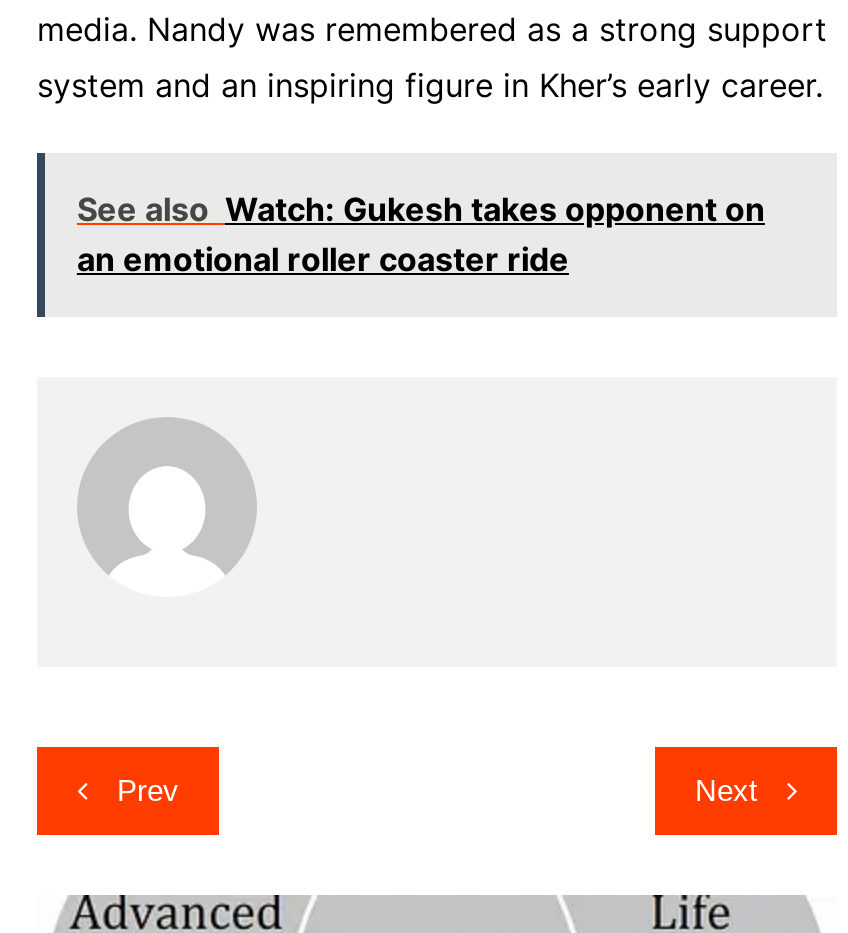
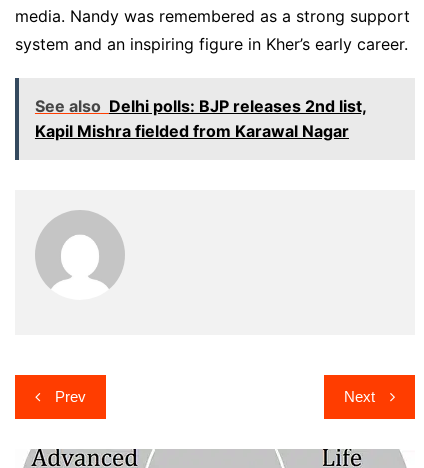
[77,189,765,279] See also Watch: Gukesh takes opponent on | an emotional roller coaster ride -> [35,96,367,141] See also Delhi polls: BJP releases 2nd list, | Kapil Mishra fielded from Karawal Nagar

